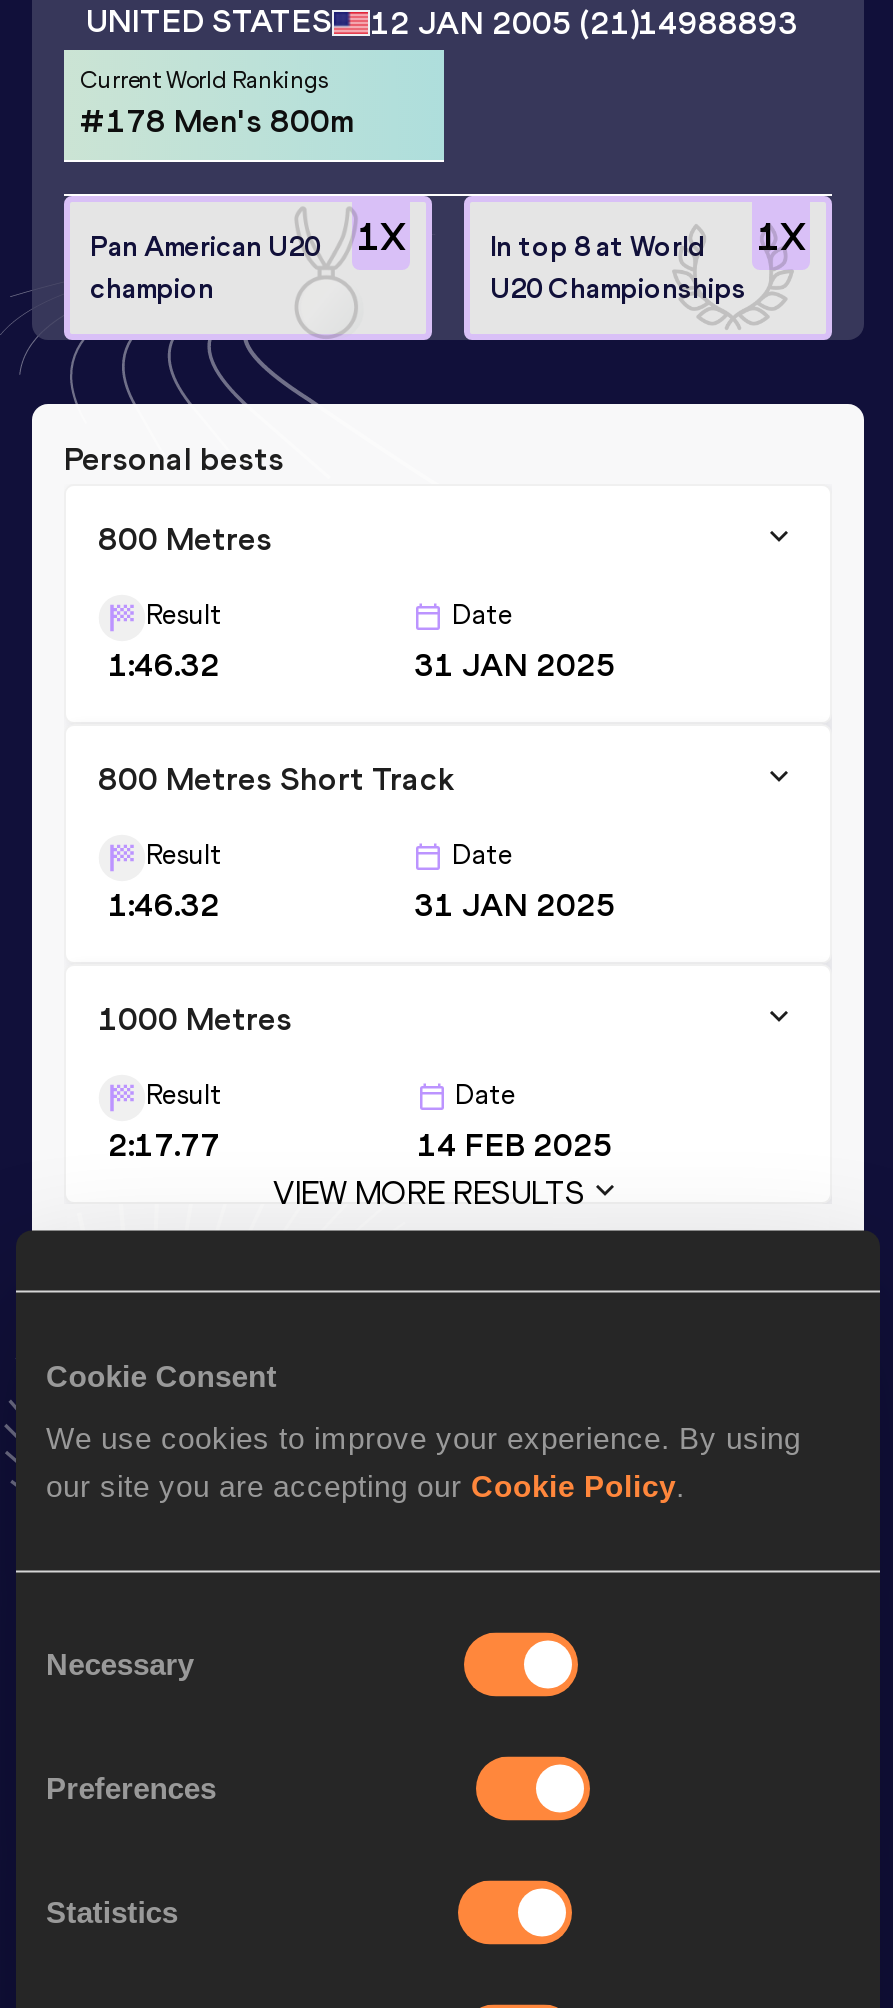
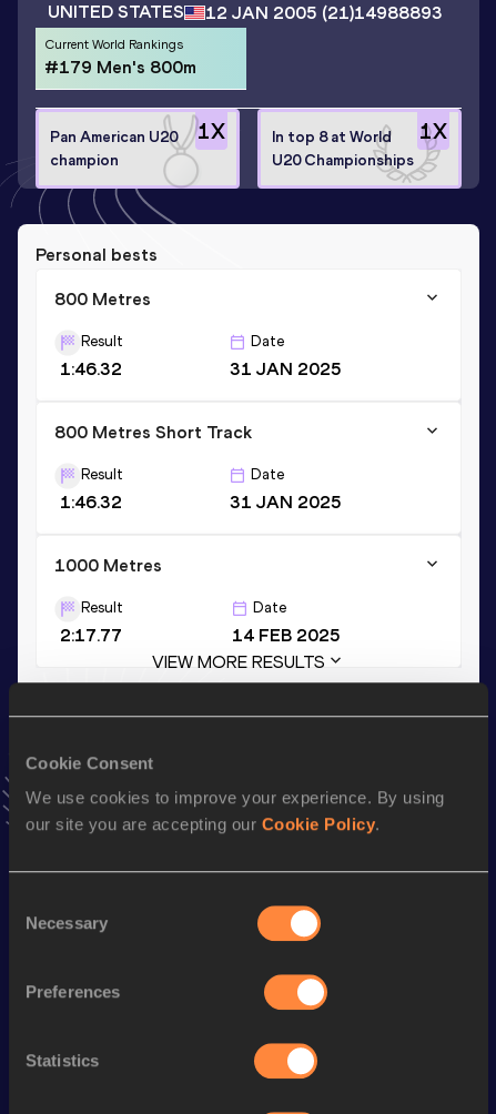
[80,102,354,140] #178 Men's 800m -> [44,57,196,78] #179 Men's 800m

